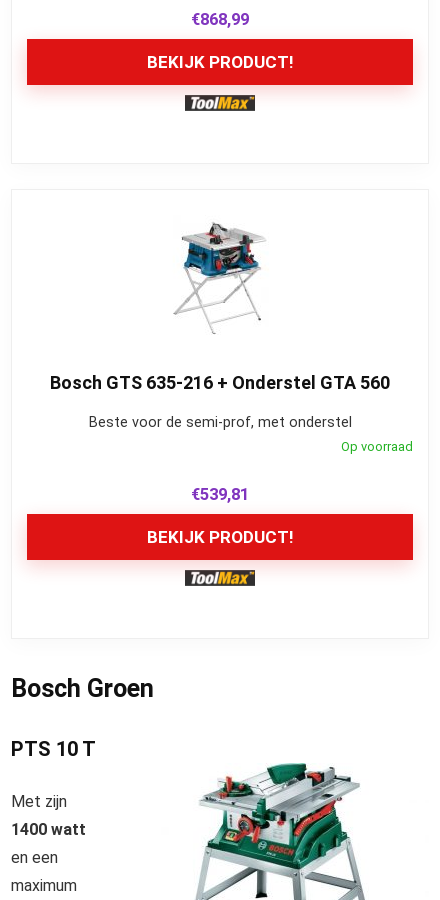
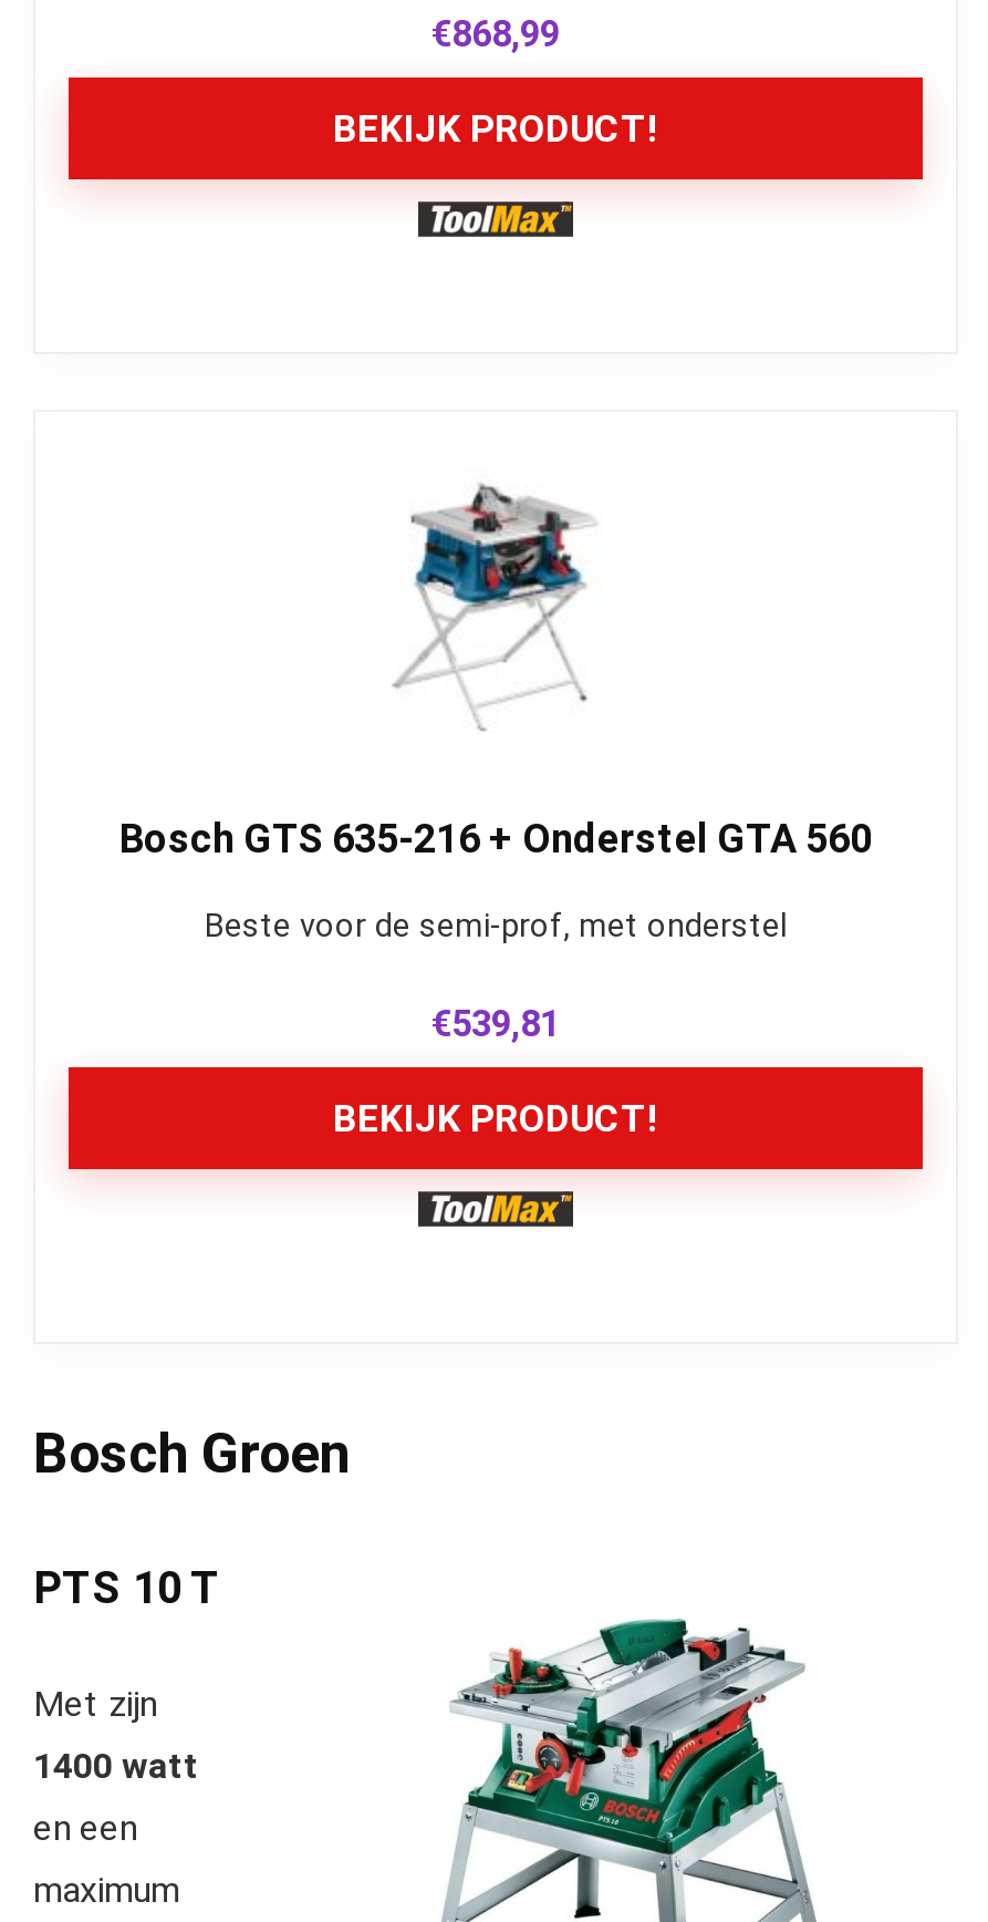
[341,439,413,454] Op voorraad -> none

